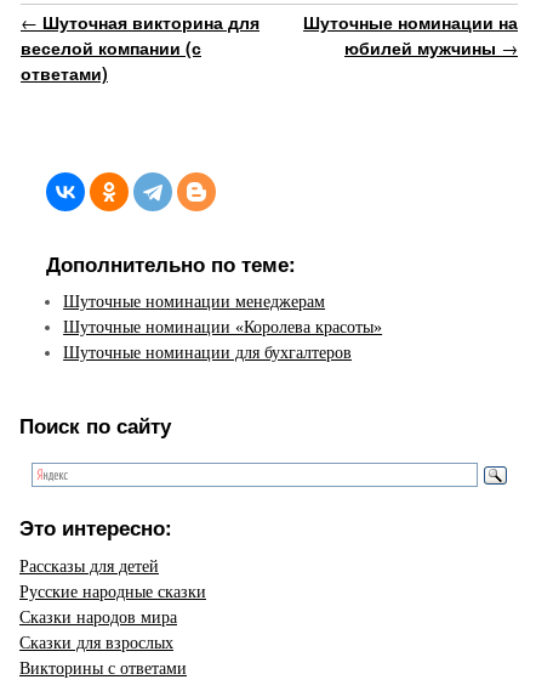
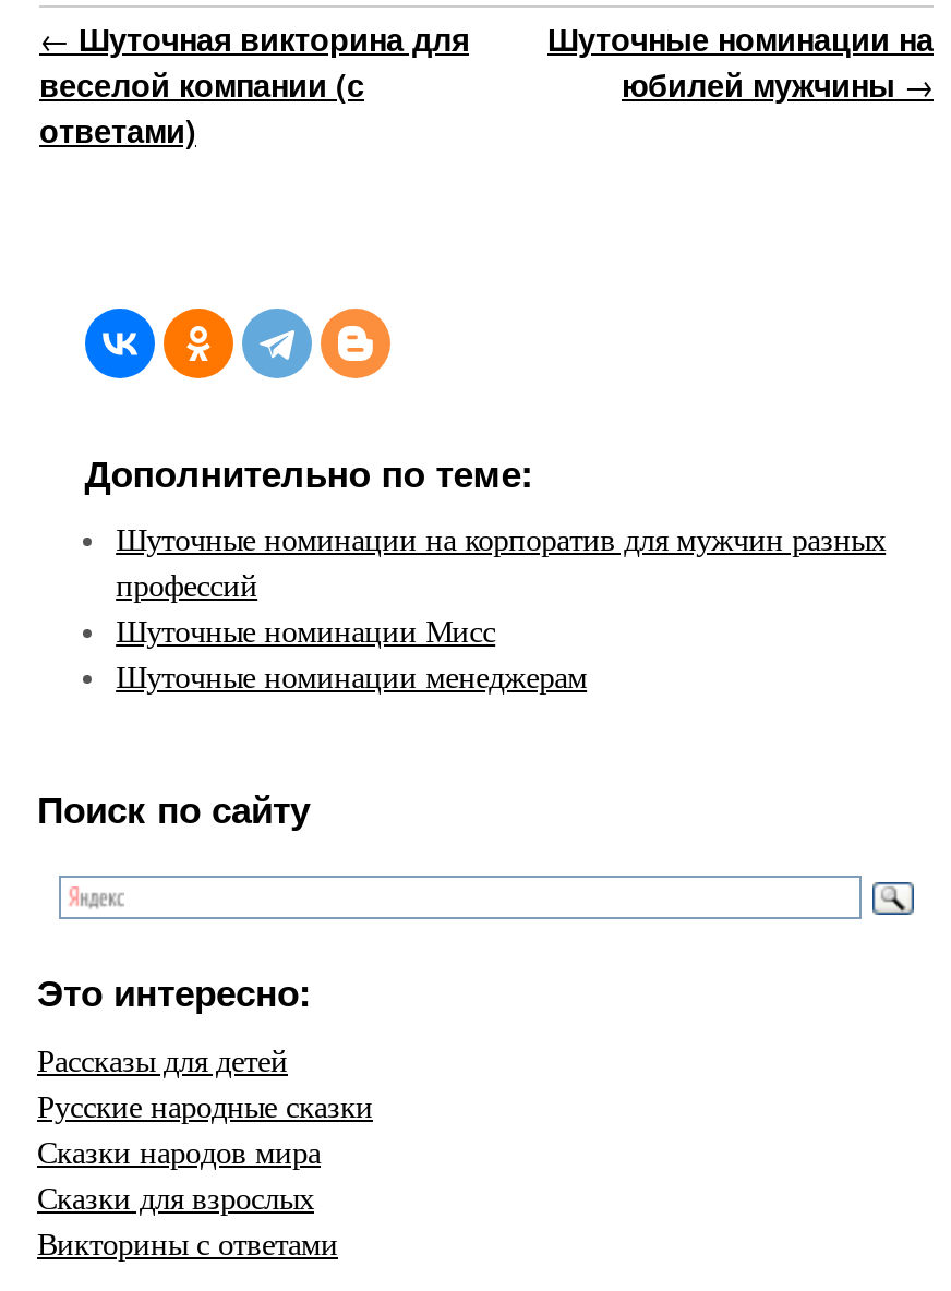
none -> [116,523,886,650] Шуточные номинации на корпоратив для мужчин разных | профессий | Шуточные номинации Мисс
moved [63,292,325,311] -> [116,661,587,696]: Шуточные номинации менеджерам
[63,318,382,363] Шуточные номинации «Королева красоты» | Шуточные номинации для бухгалтеров -> none

